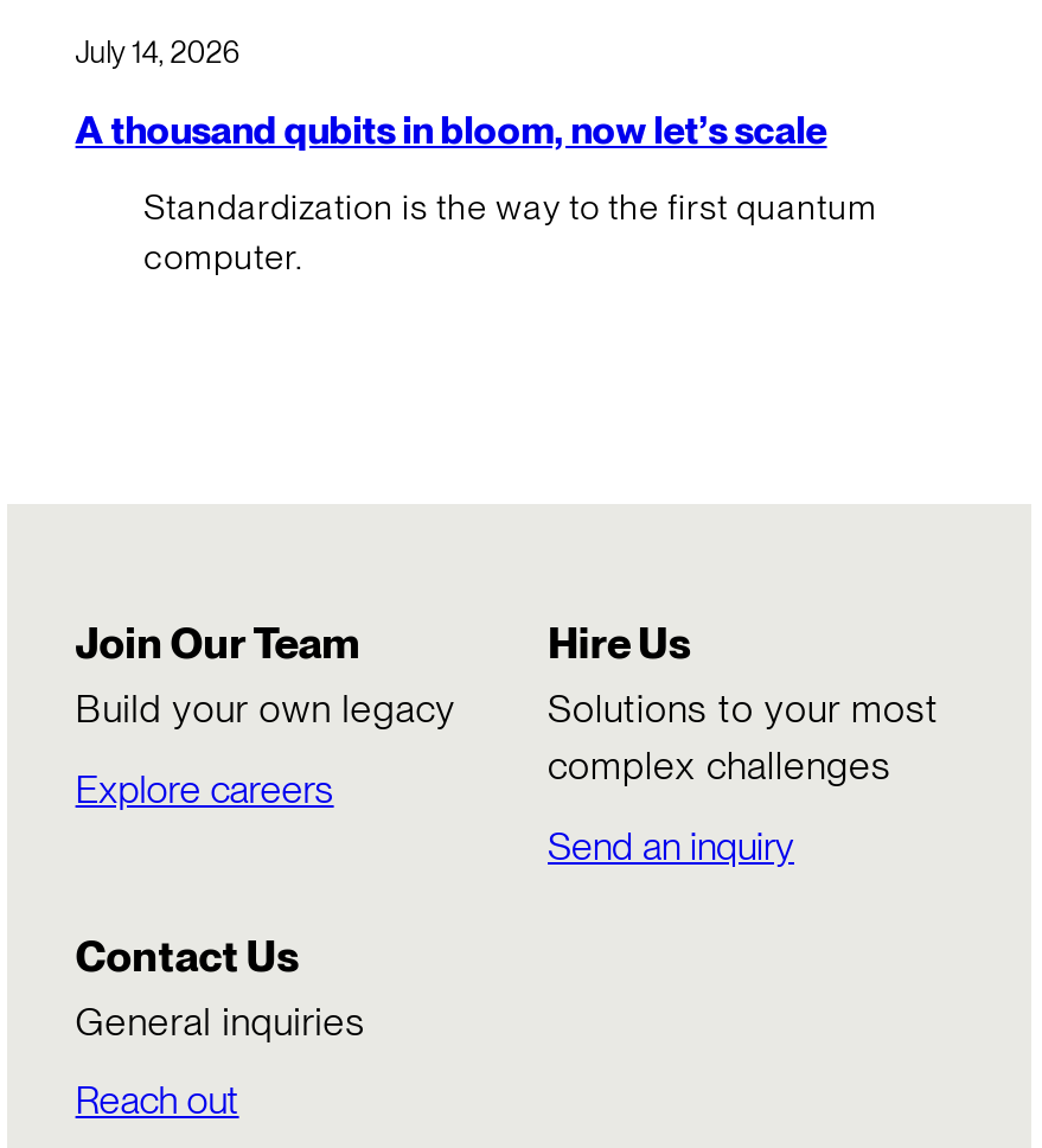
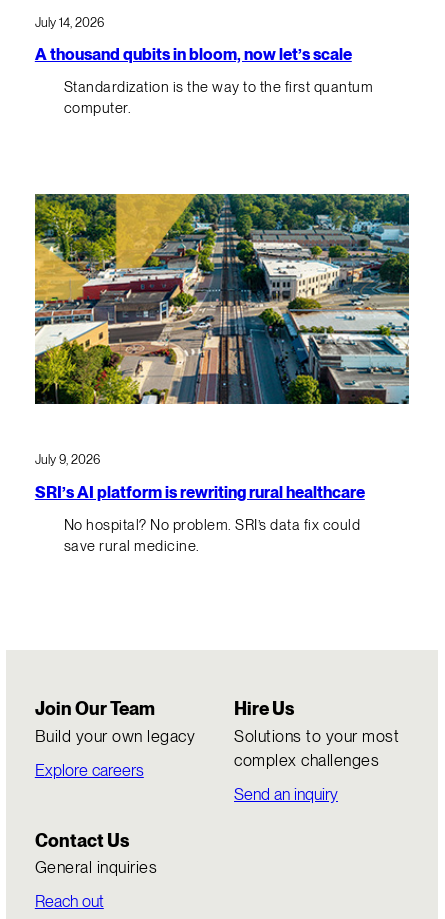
none -> [34,193,410,405] [image]
none -> [35,452,365,555] July 9, 2026 | SRI’s AI platform is rewriting rural healthcare | No hospital? No problem. SRI’s data fix could | save rural medicine.

